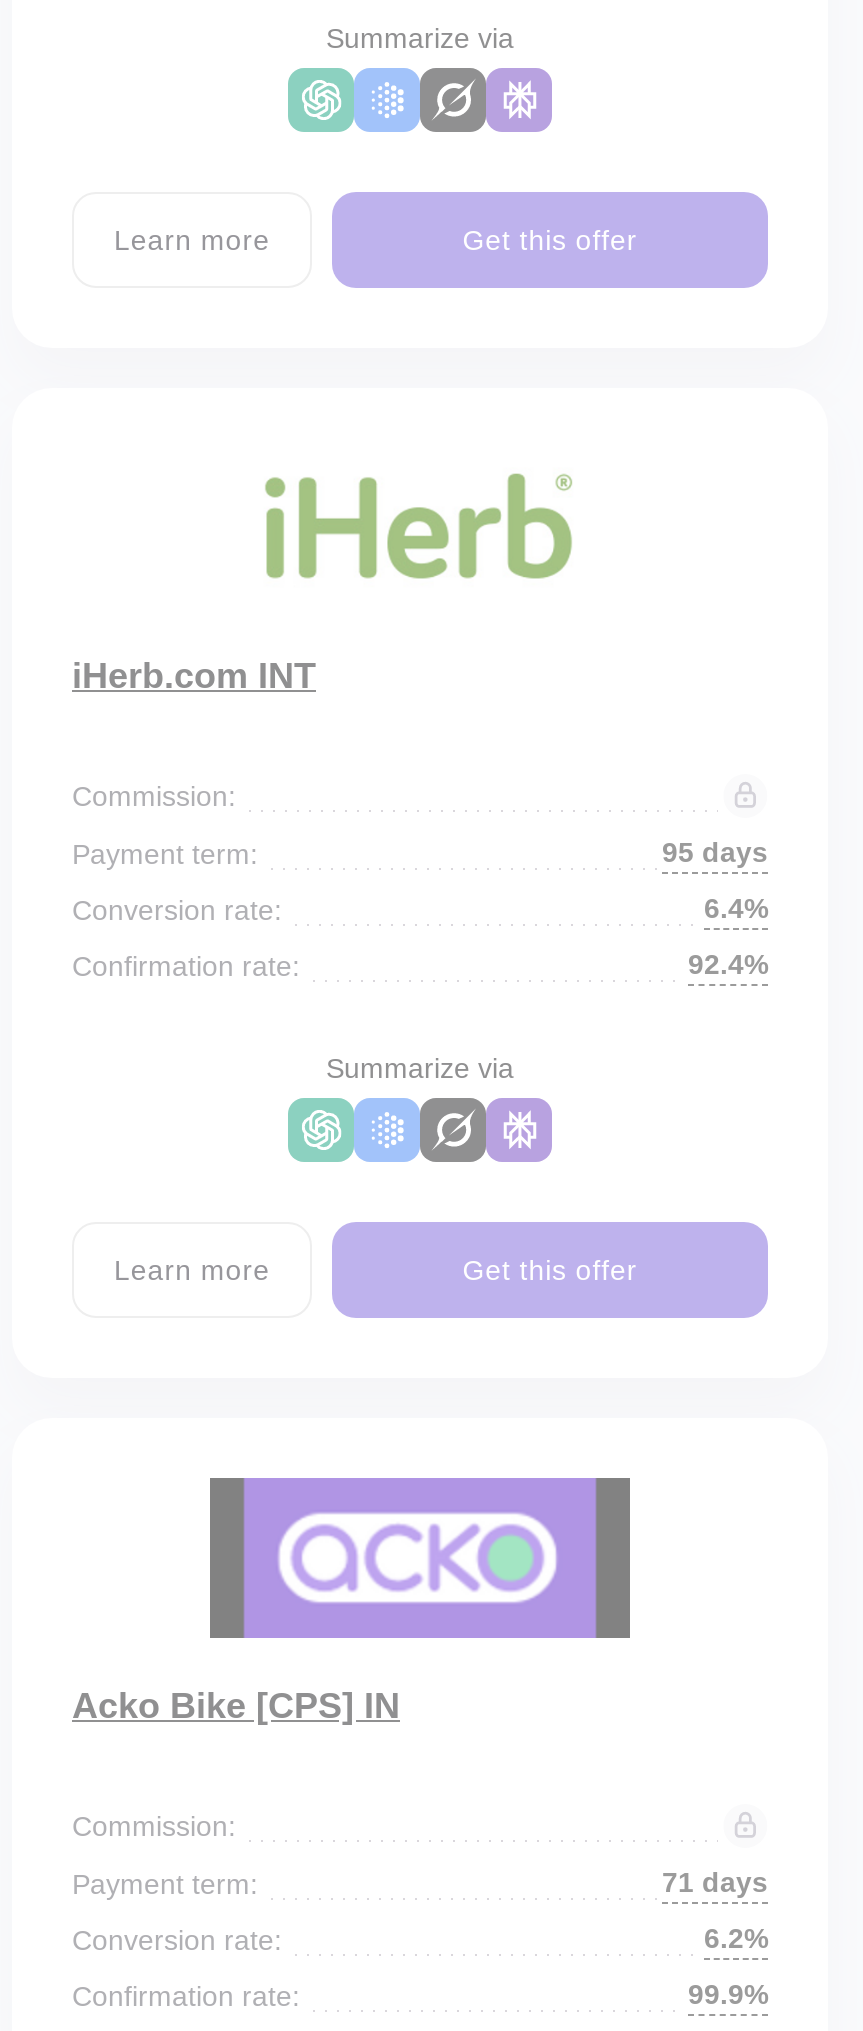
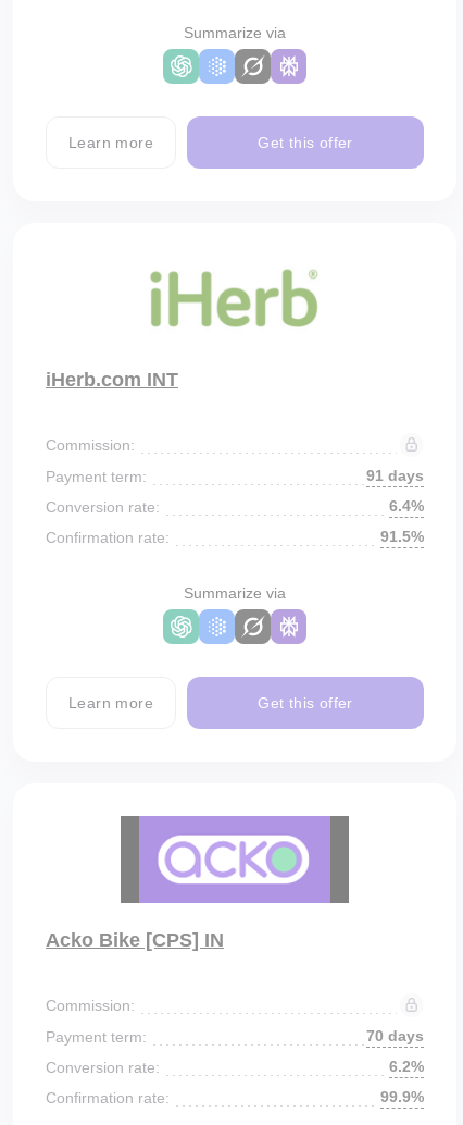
[662,836,768,868] 95 days -> [366,467,424,484] 91 days
[688,948,768,980] 92.4% -> [380,528,424,545] 91.5%
[662,1866,768,1898] 71 days -> [366,1027,424,1044] 70 days

